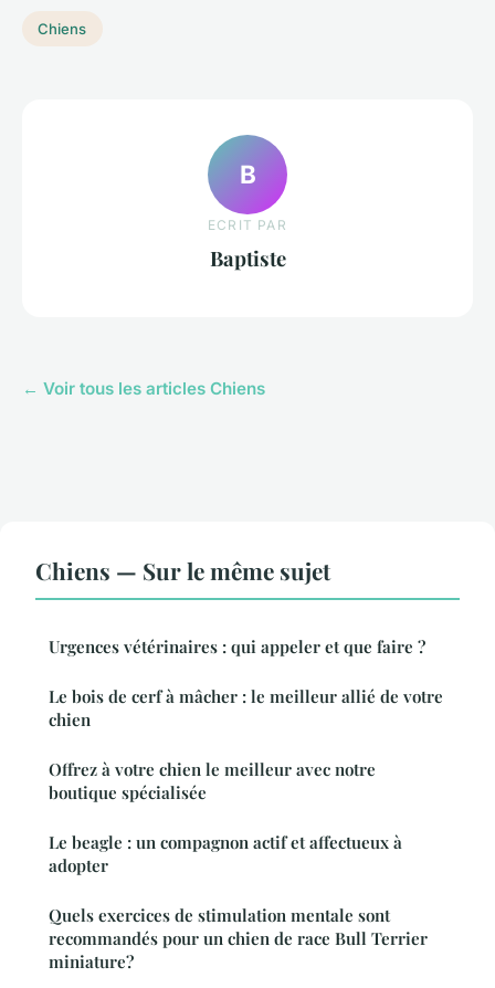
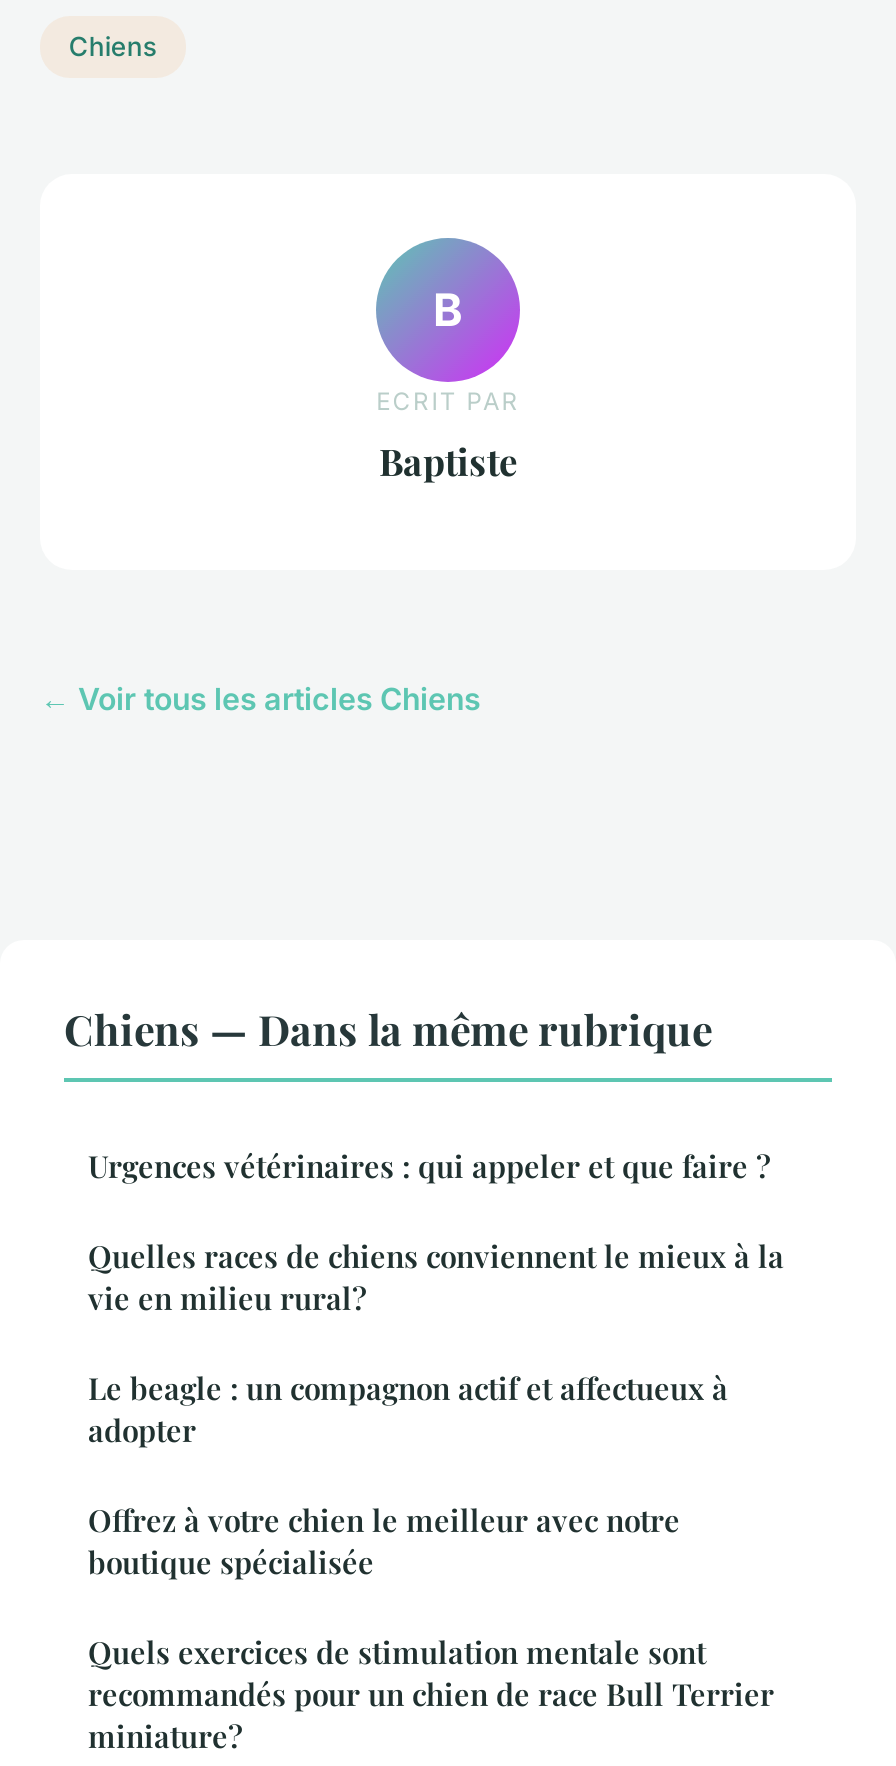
[35,555,330,586] Chiens — Sur le même sujet -> [64,999,712,1055] Chiens — Dans la même rubrique
[49,686,443,731] Le bois de cerf à mâcher : le meilleur allié de votre | chien -> [88,1235,784,1317] Quelles races de chiens conviennent le mieux à la | vie en milieu rural?
moved [49,759,376,804] -> [88,1499,680,1581]: Offrez à votre chien le meilleur avec notre | boutique spécialisée
moved [49,832,402,877] -> [88,1367,728,1449]: Le beagle : un compagnon actif et affectueux à | adopter

